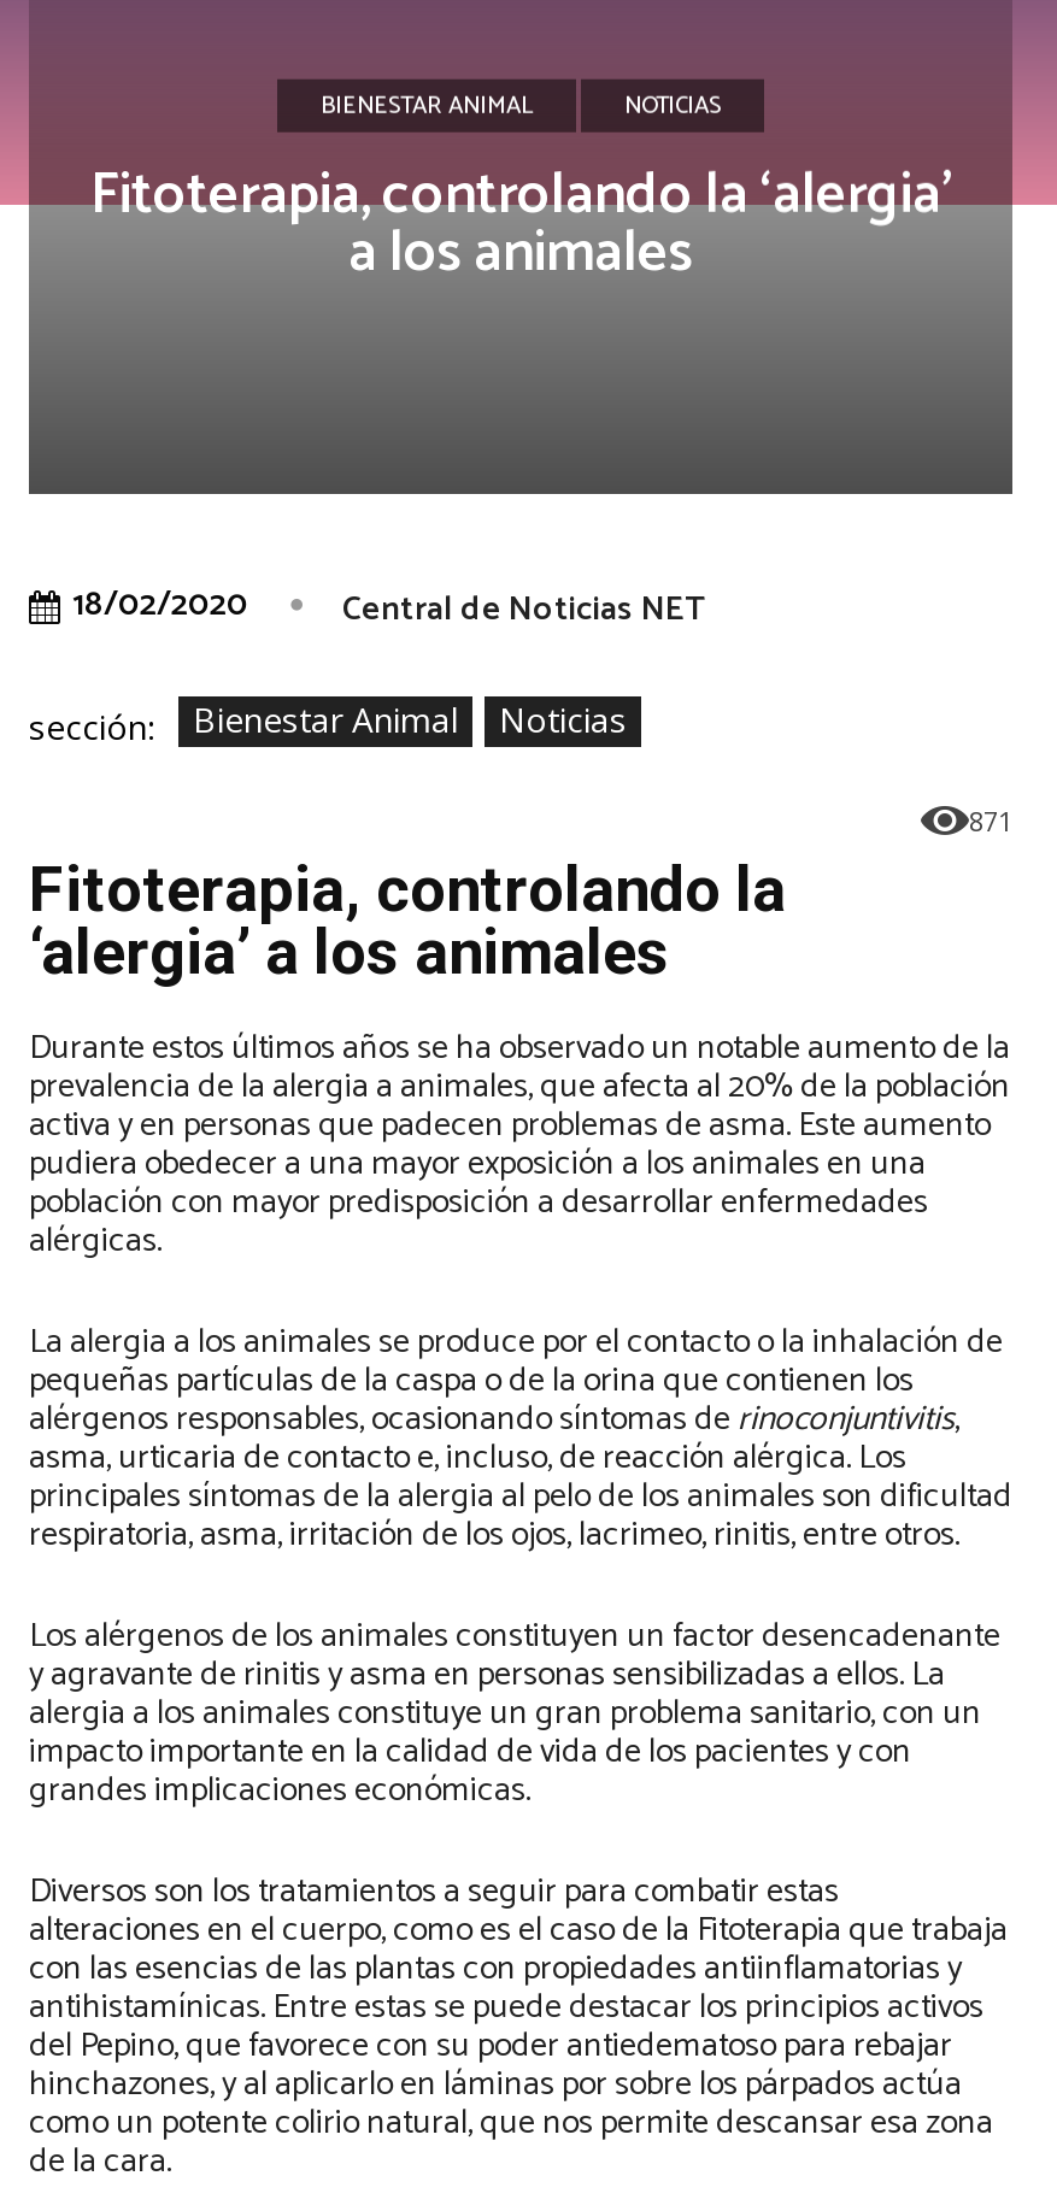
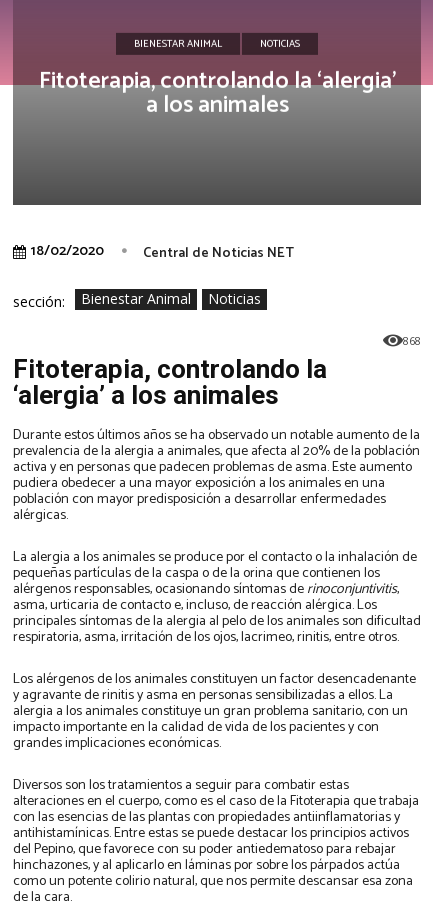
[969,803,1012,839] 871 -> [403,333,421,348] 868

